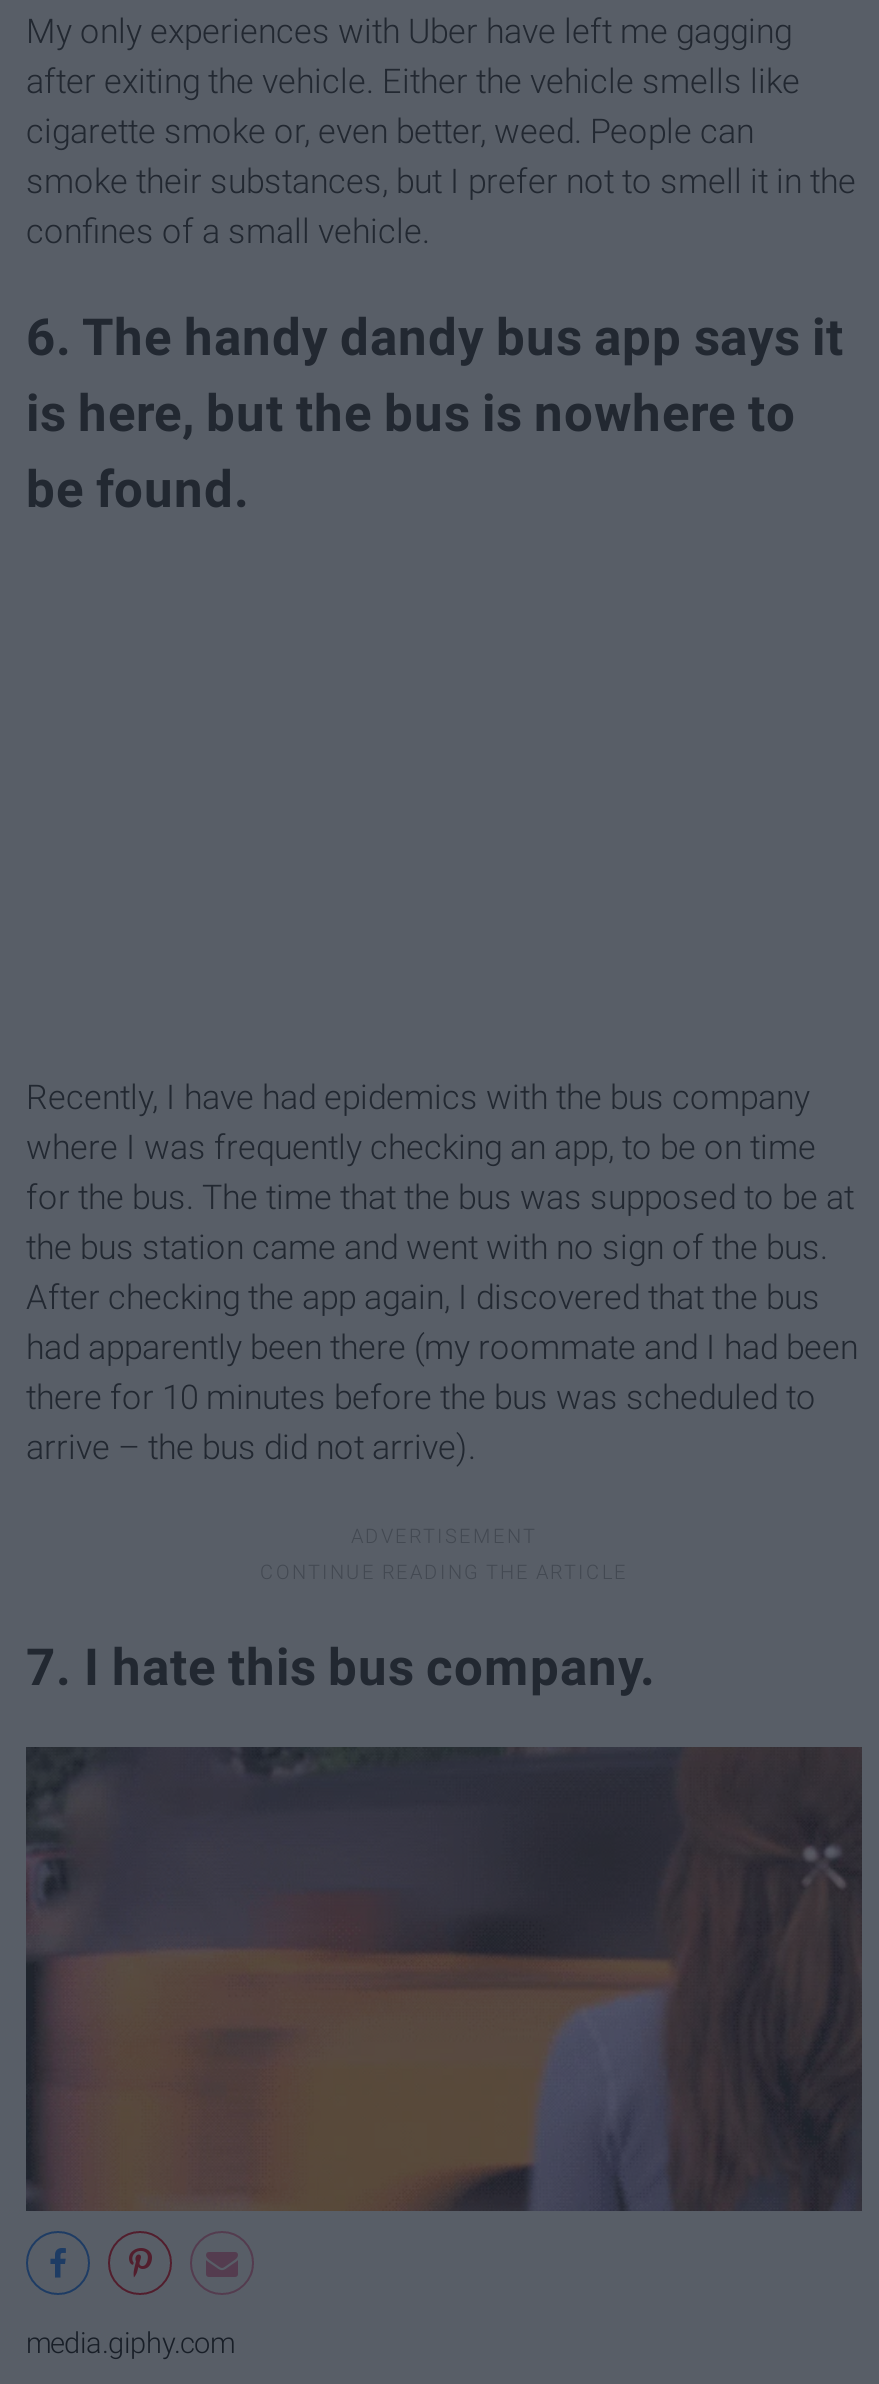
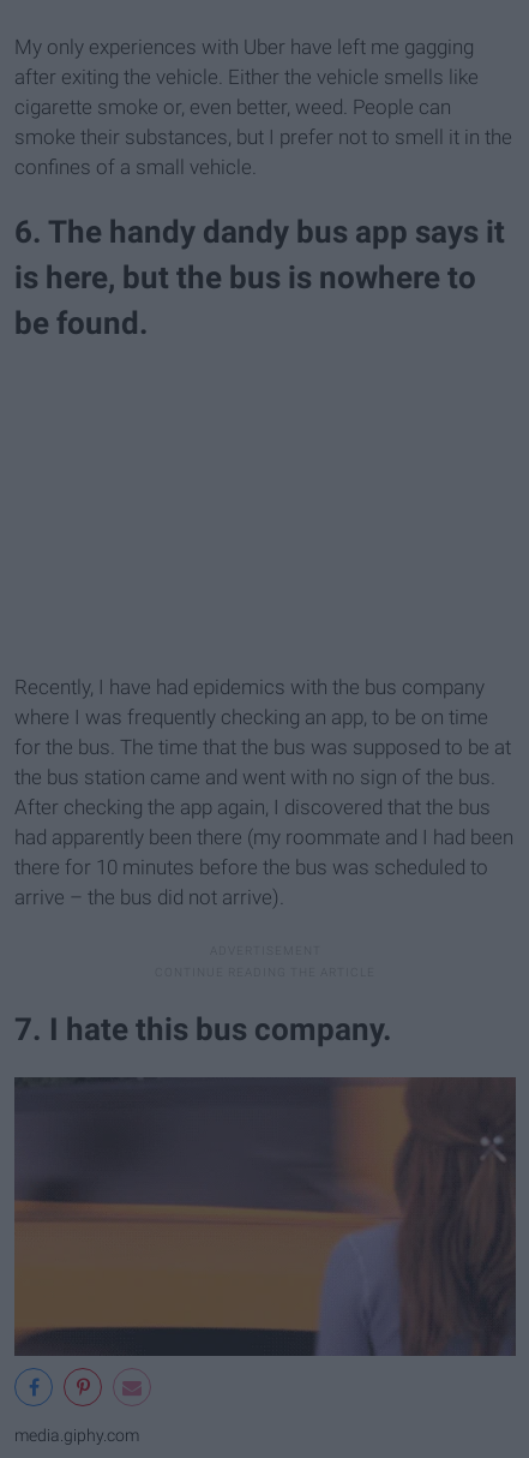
[24,1747,688,2213] [image] -> [13,1077,413,1357] [image]

